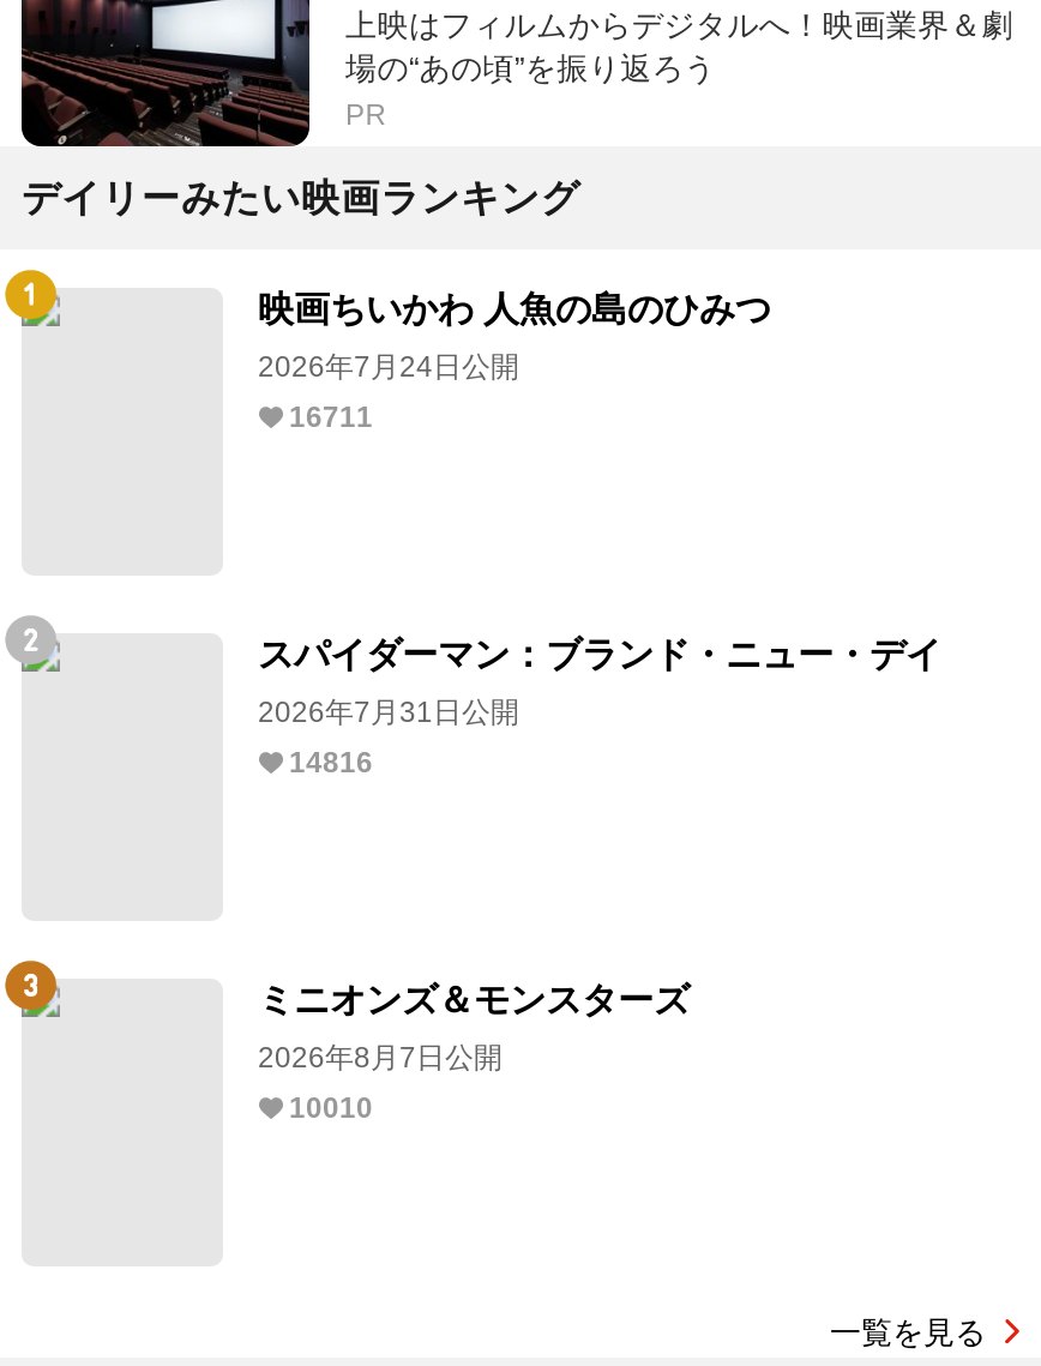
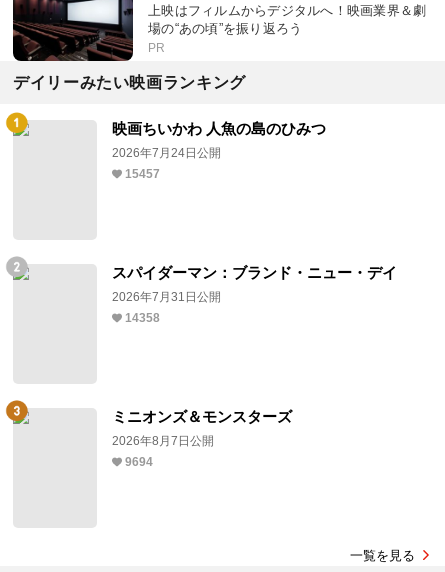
[289,401,373,434] 16711 -> [124,167,159,181] 15457
[289,746,373,780] 14816 -> [124,311,159,325] 14358
[289,1091,373,1125] 10010 -> [124,455,152,469] 9694

